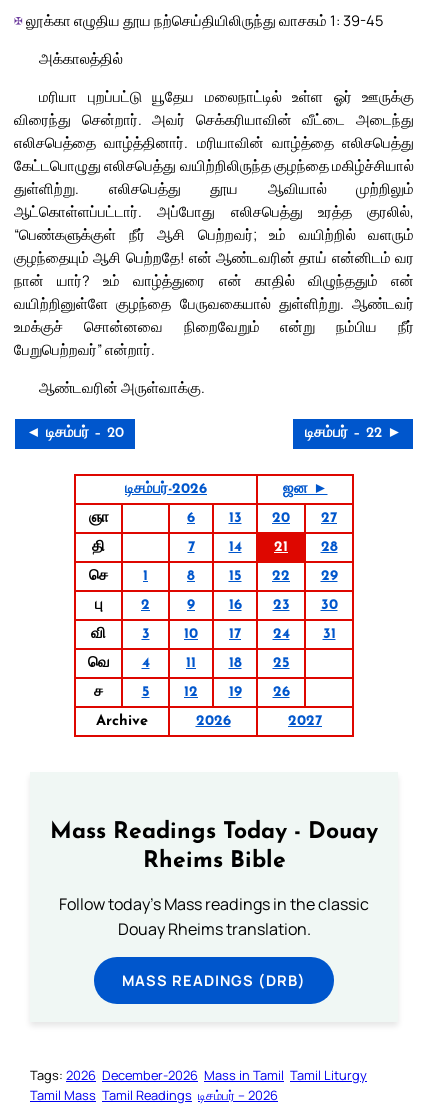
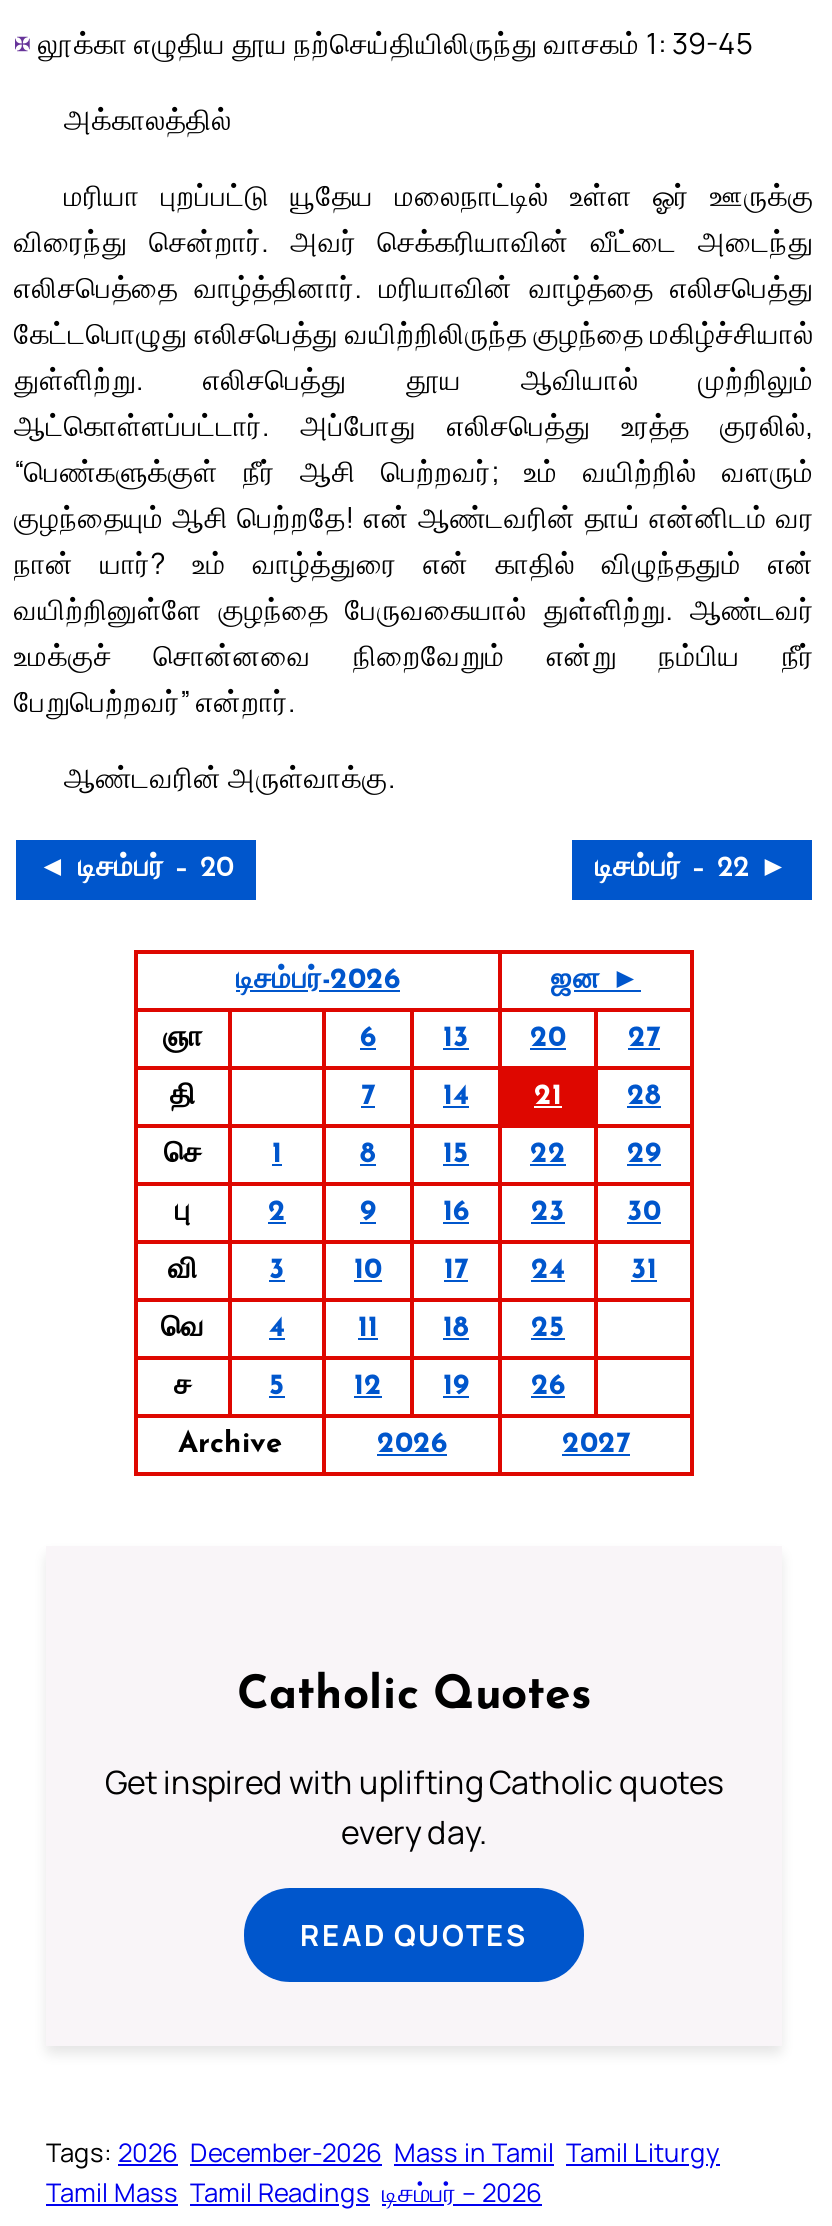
[50,821,378,873] Mass Readings Today - Douay | Rheims Bible -> [237,1674,591,1720] Catholic Quotes
[59,893,369,940] Follow today's Mass readings in the classic | Douay Rheims translation. -> [105,1760,723,1854] Get inspired with uplifting Catholic quotes | every day.
[122,970,306,990] MASS READINGS (DRB) -> [300,1914,528,1954] READ QUOTES

